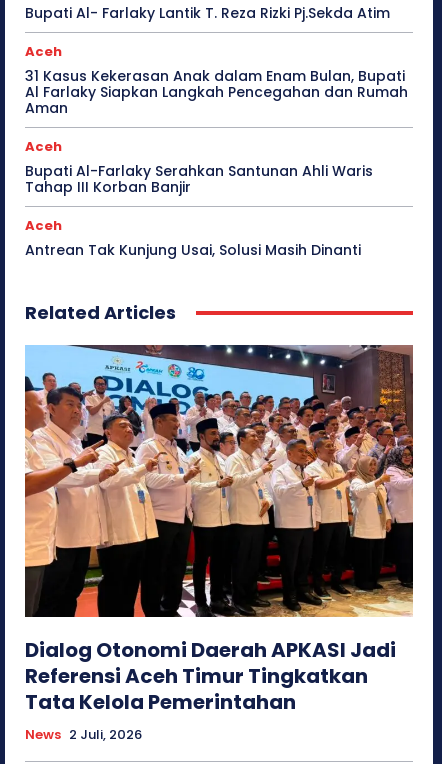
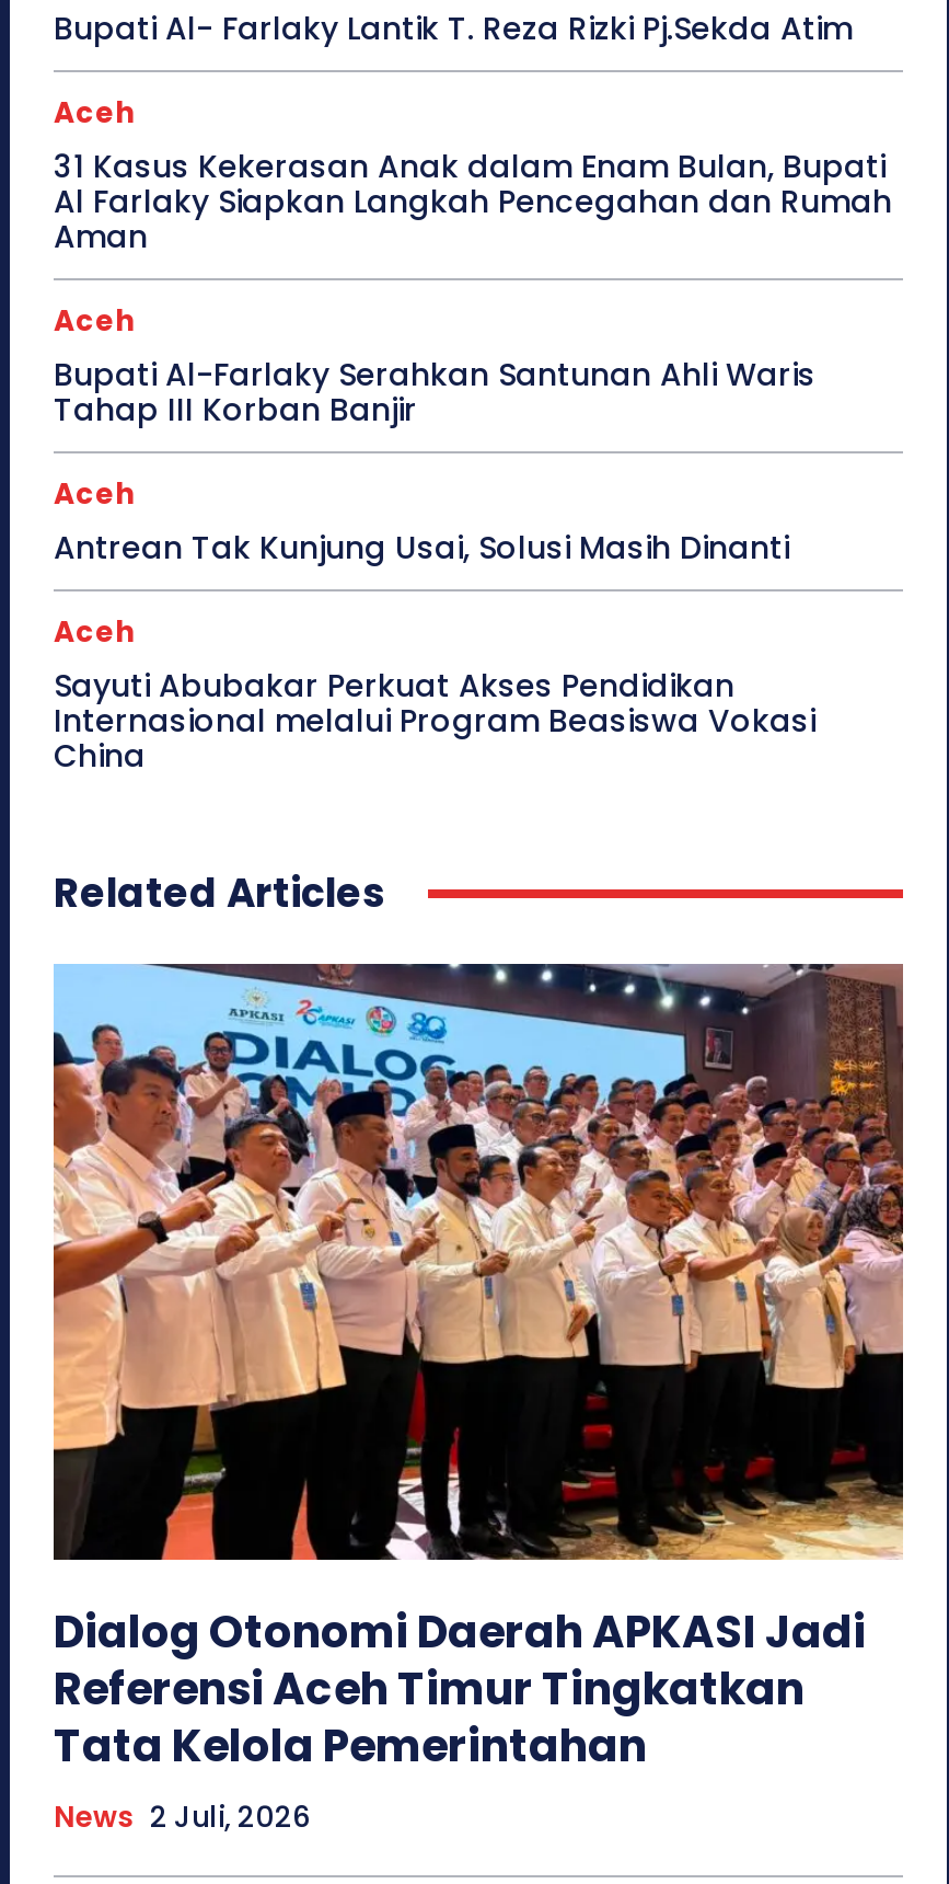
none -> [54,612,815,779] Aceh | Sayuti Abubakar Perkuat Akses Pendidikan | Internasional melalui Program Beasiswa Vokasi | China

